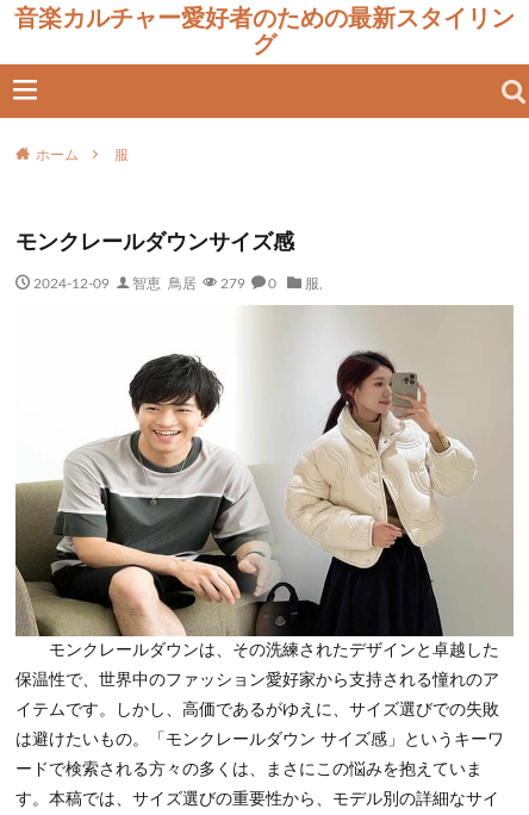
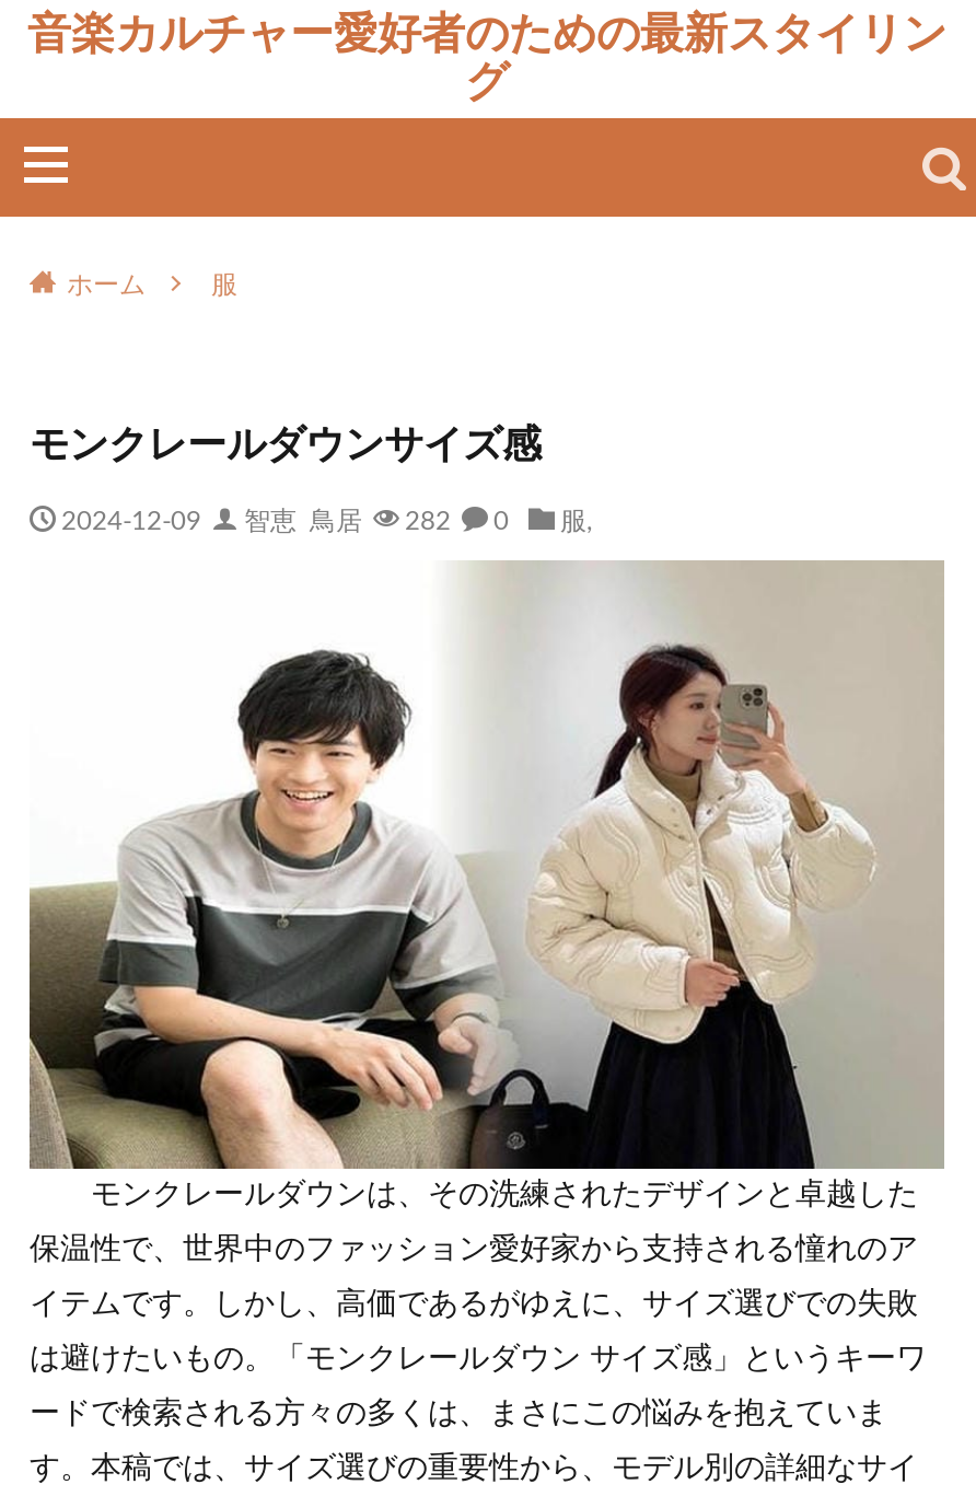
[33,275,322,290] 2024-12-09 智恵 鳥居 279 0 服, -> [61,506,593,532] 2024-12-09 智恵 鳥居 282 0 服,

